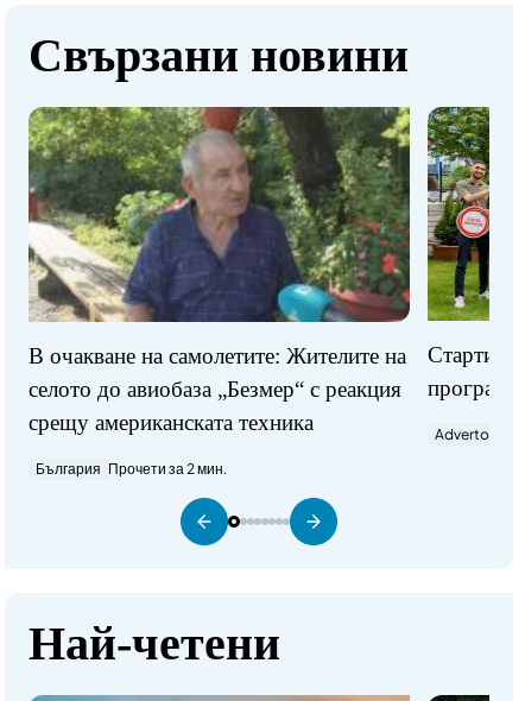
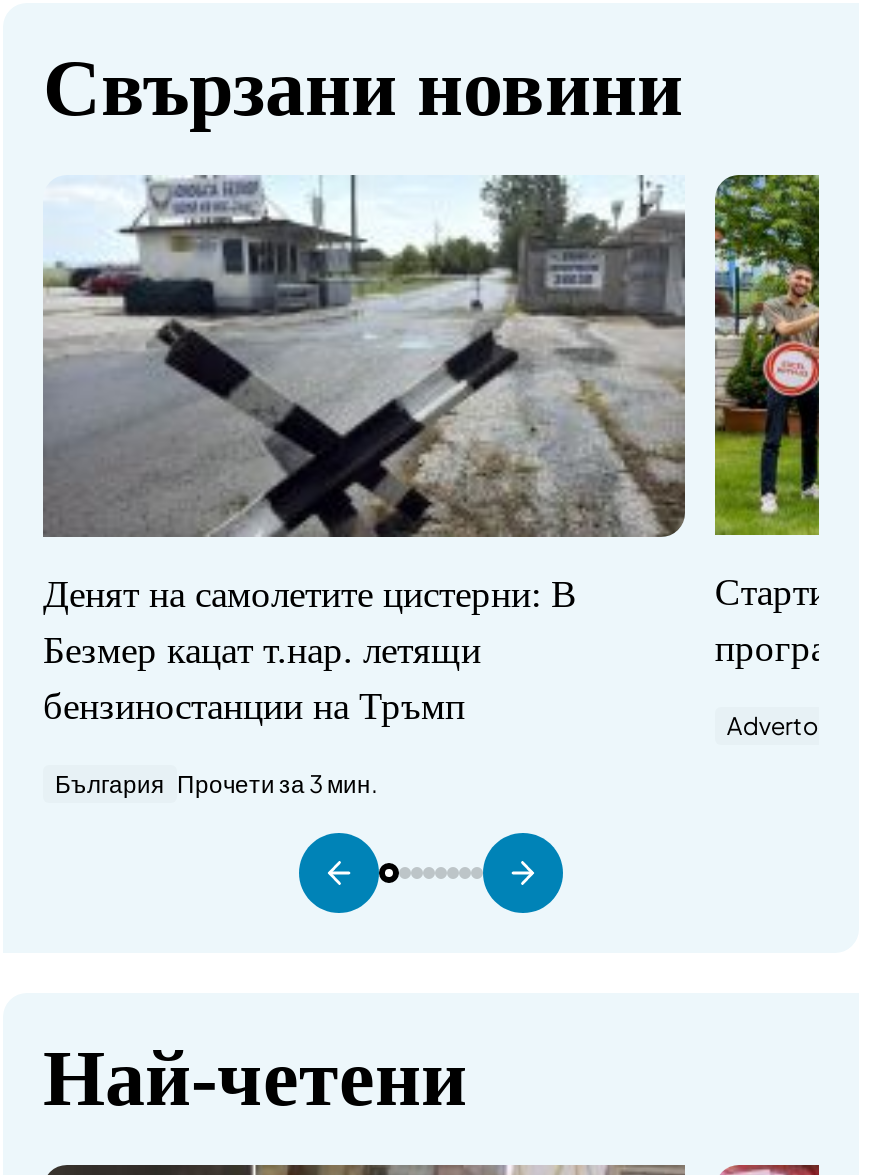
[27,106,411,435] [image] | В очакване на самолетите: Жителите на | селото до авиобаза „Безмер“ с реакция | срещу американската техника -> [41,175,687,727] [image] | Денят на самолетите цистерни: В | Безмер кацат т.нар. летящи | бензиностанции на Тръмп
[36,460,227,478] България Прочети за 2 мин. -> [55,769,377,799] България Прочети за 3 мин.

